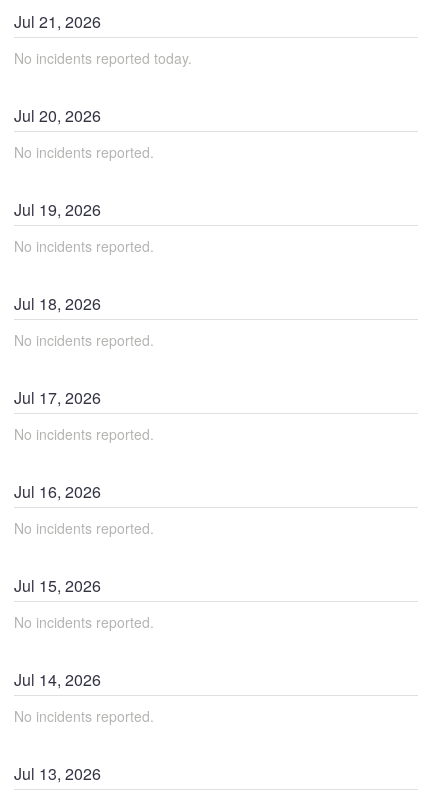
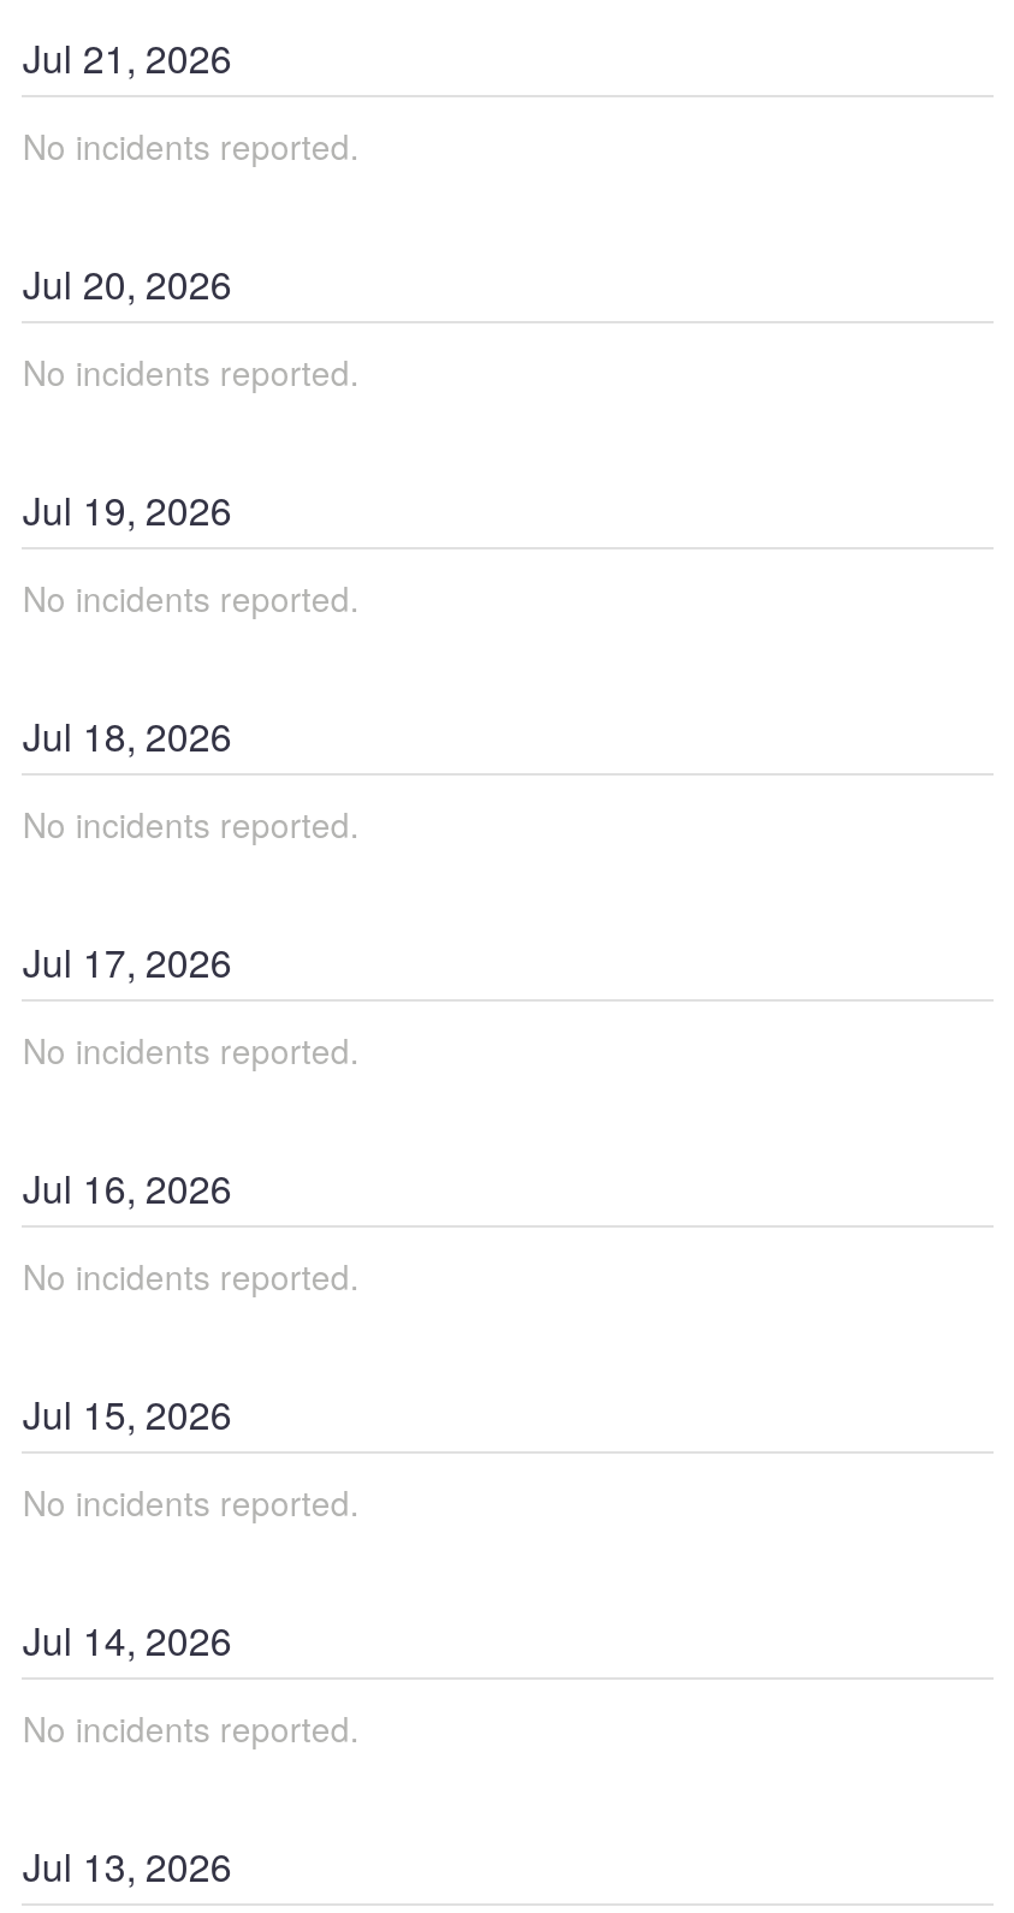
[14,48,192,68] No incidents reported today. -> [23,121,359,169] No incidents reported.

